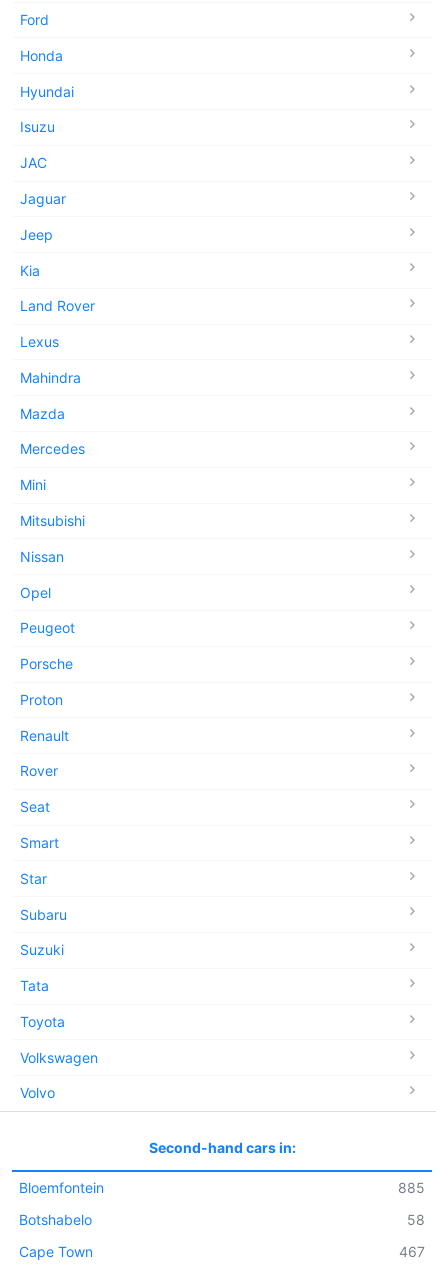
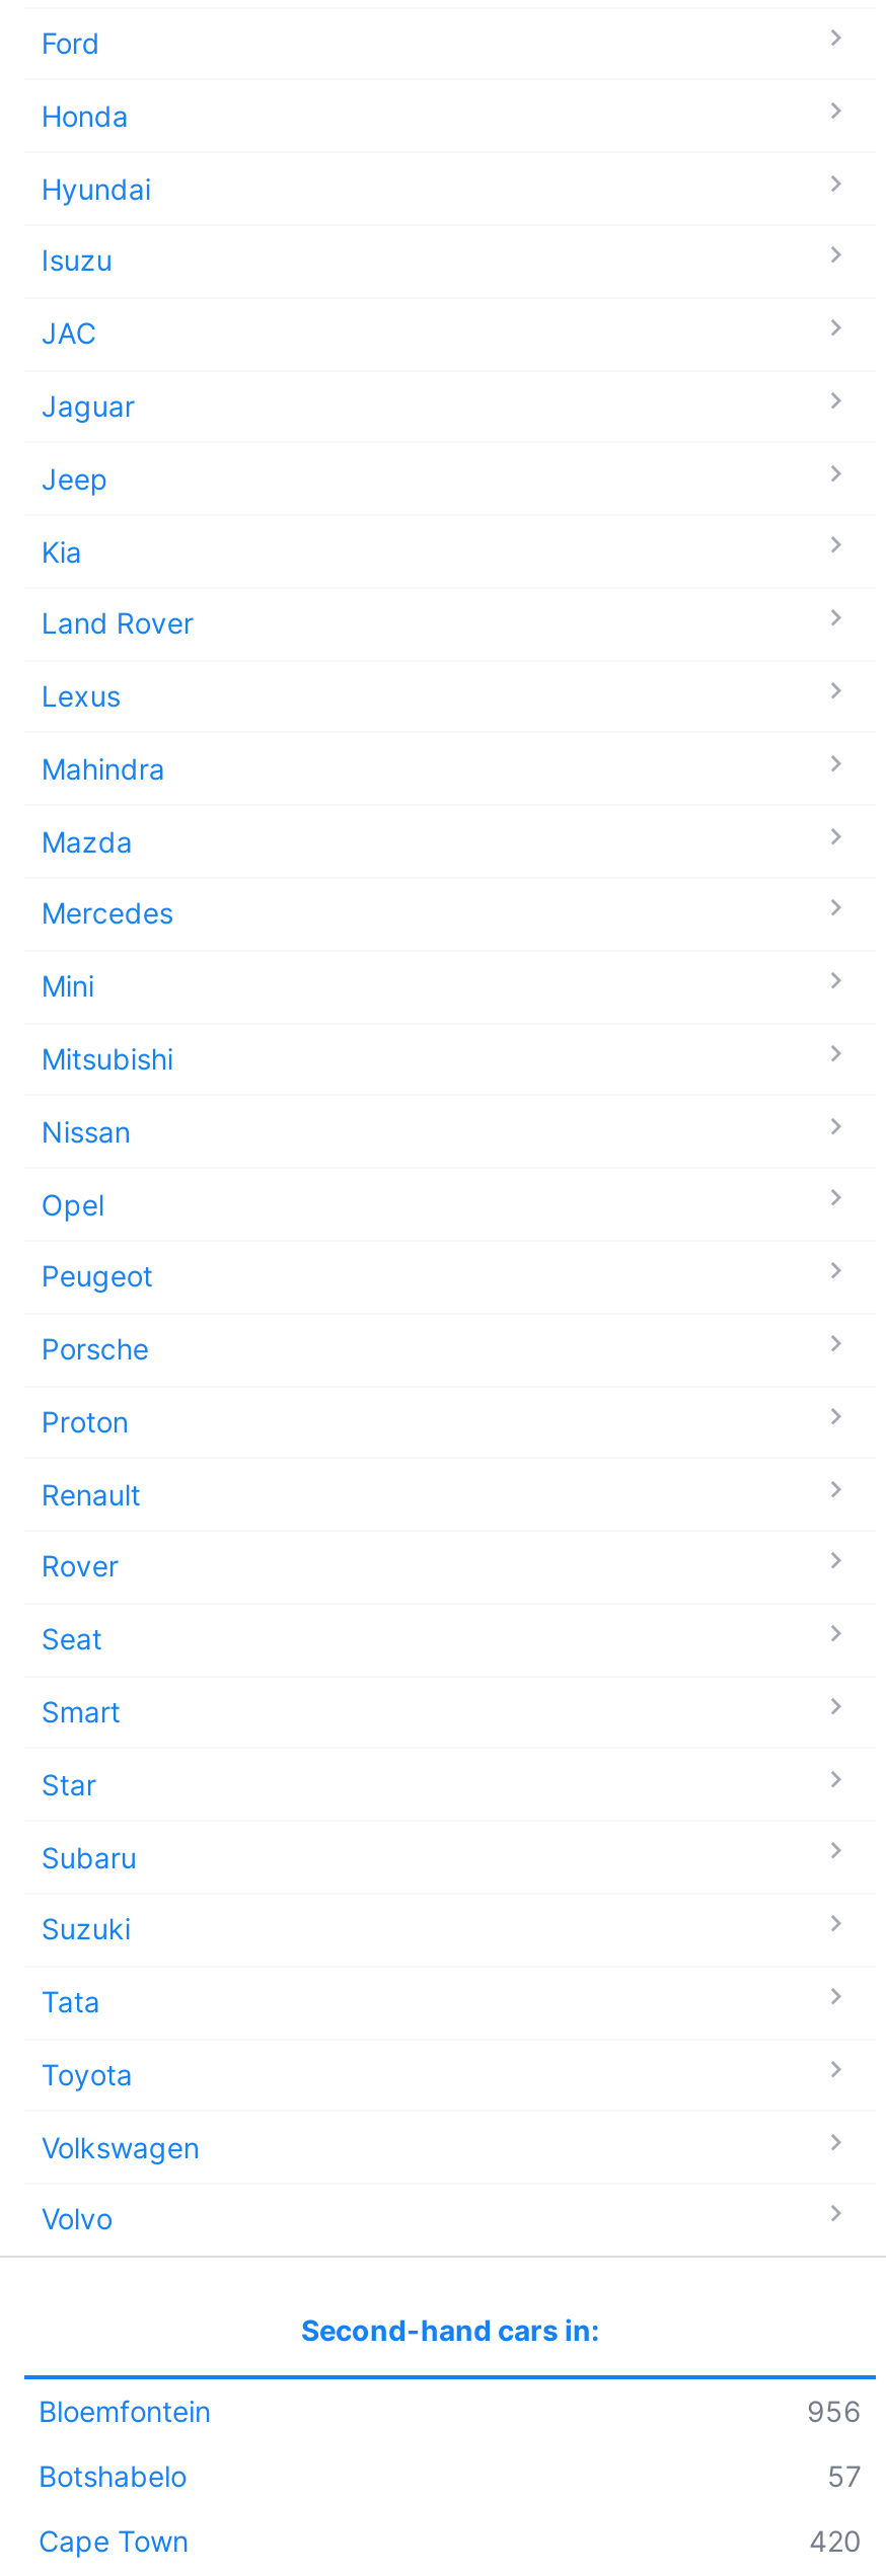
[398,1179,425,1196] 885 -> [807,2393,862,2428] 956
[407,1211,425,1228] 58 -> [827,2458,862,2493] 57
[399,1243,425,1260] 467 -> [809,2523,862,2558] 420

